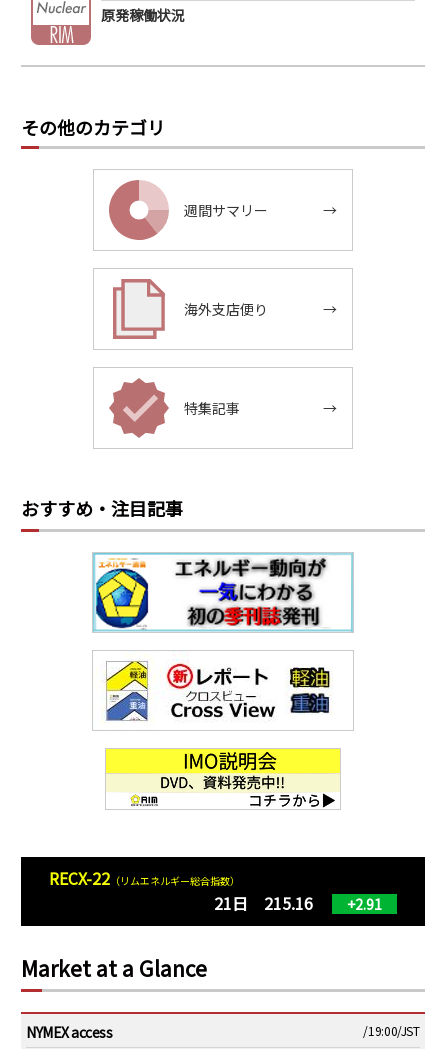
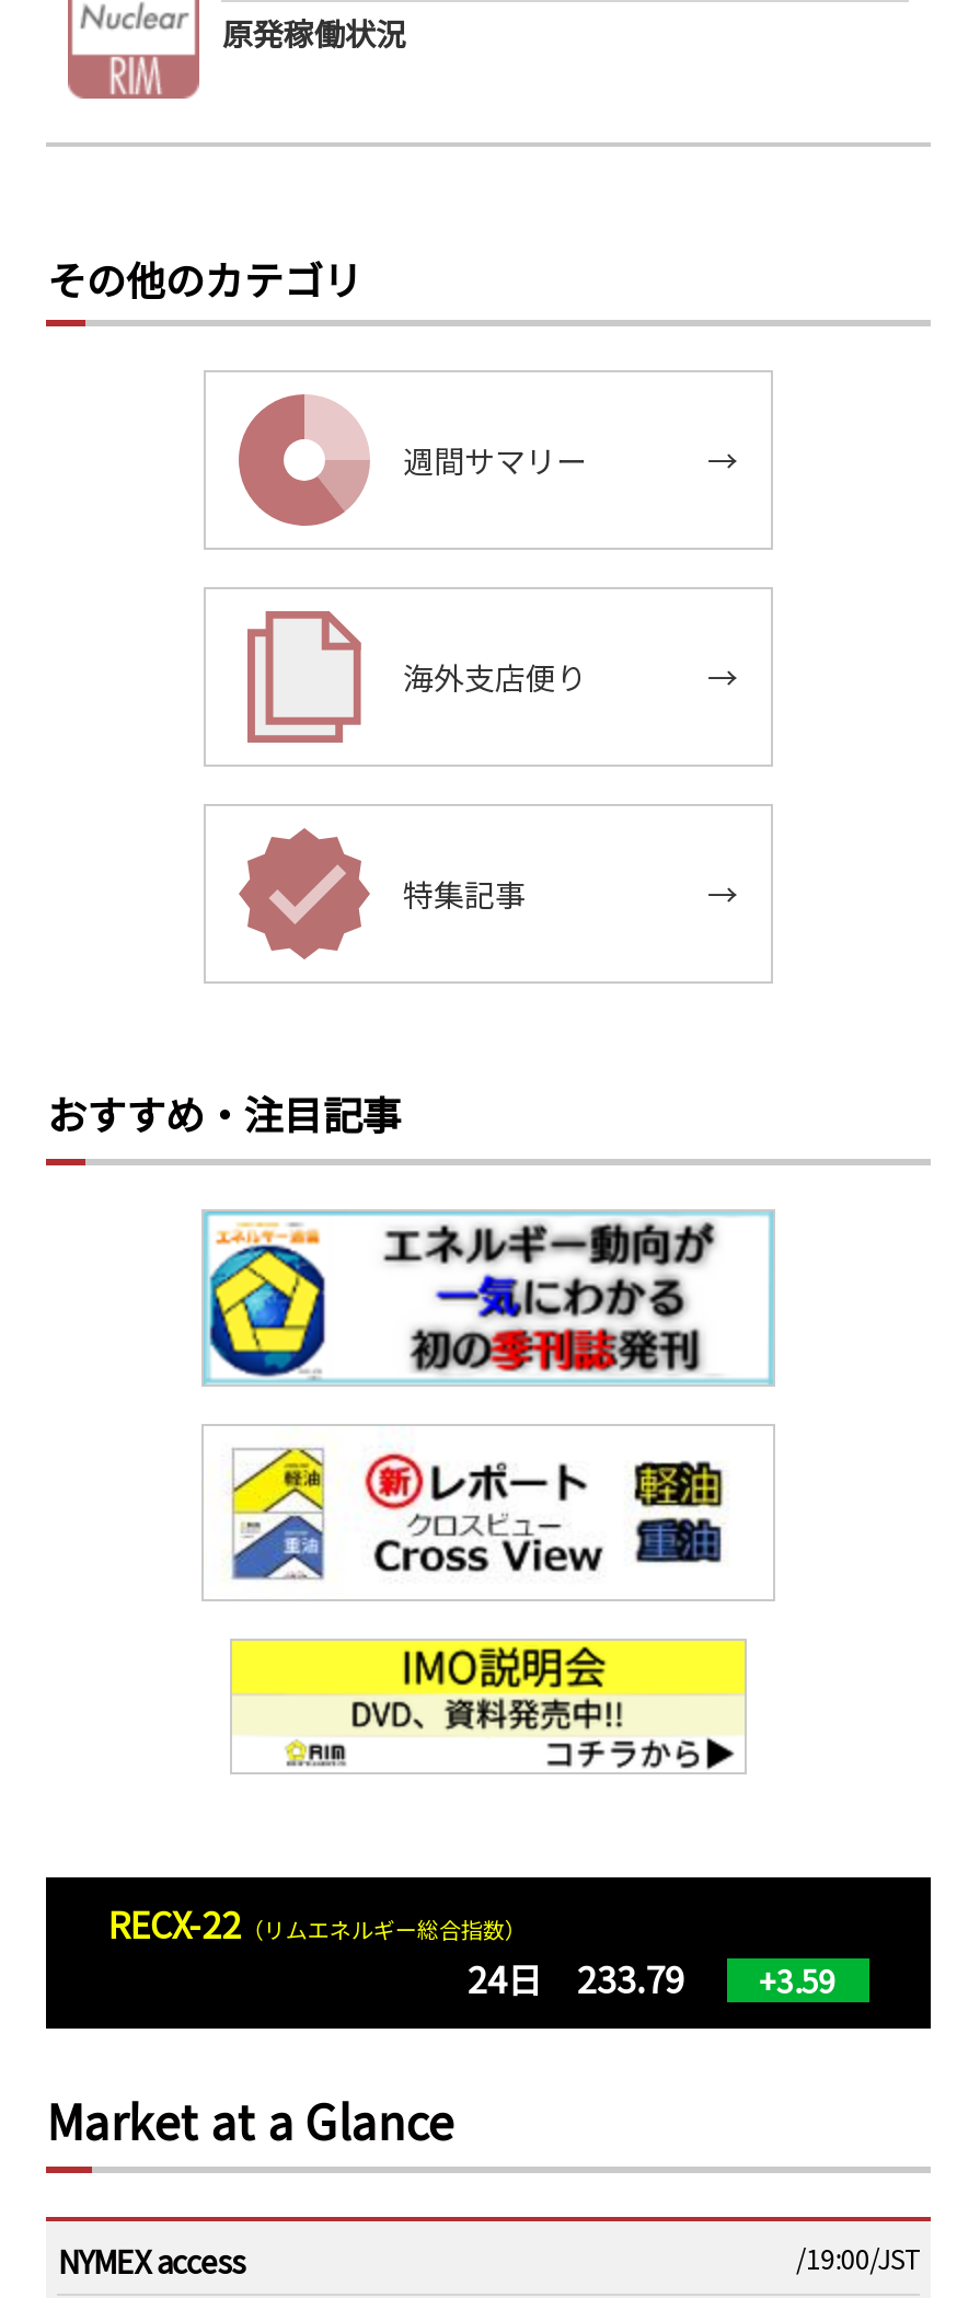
[214,891,313,915] 21日 215.16 -> [468,1952,685,2005] 24日 233.79
[347,894,382,914] +2.91 -> [759,1959,836,2002] +3.59

